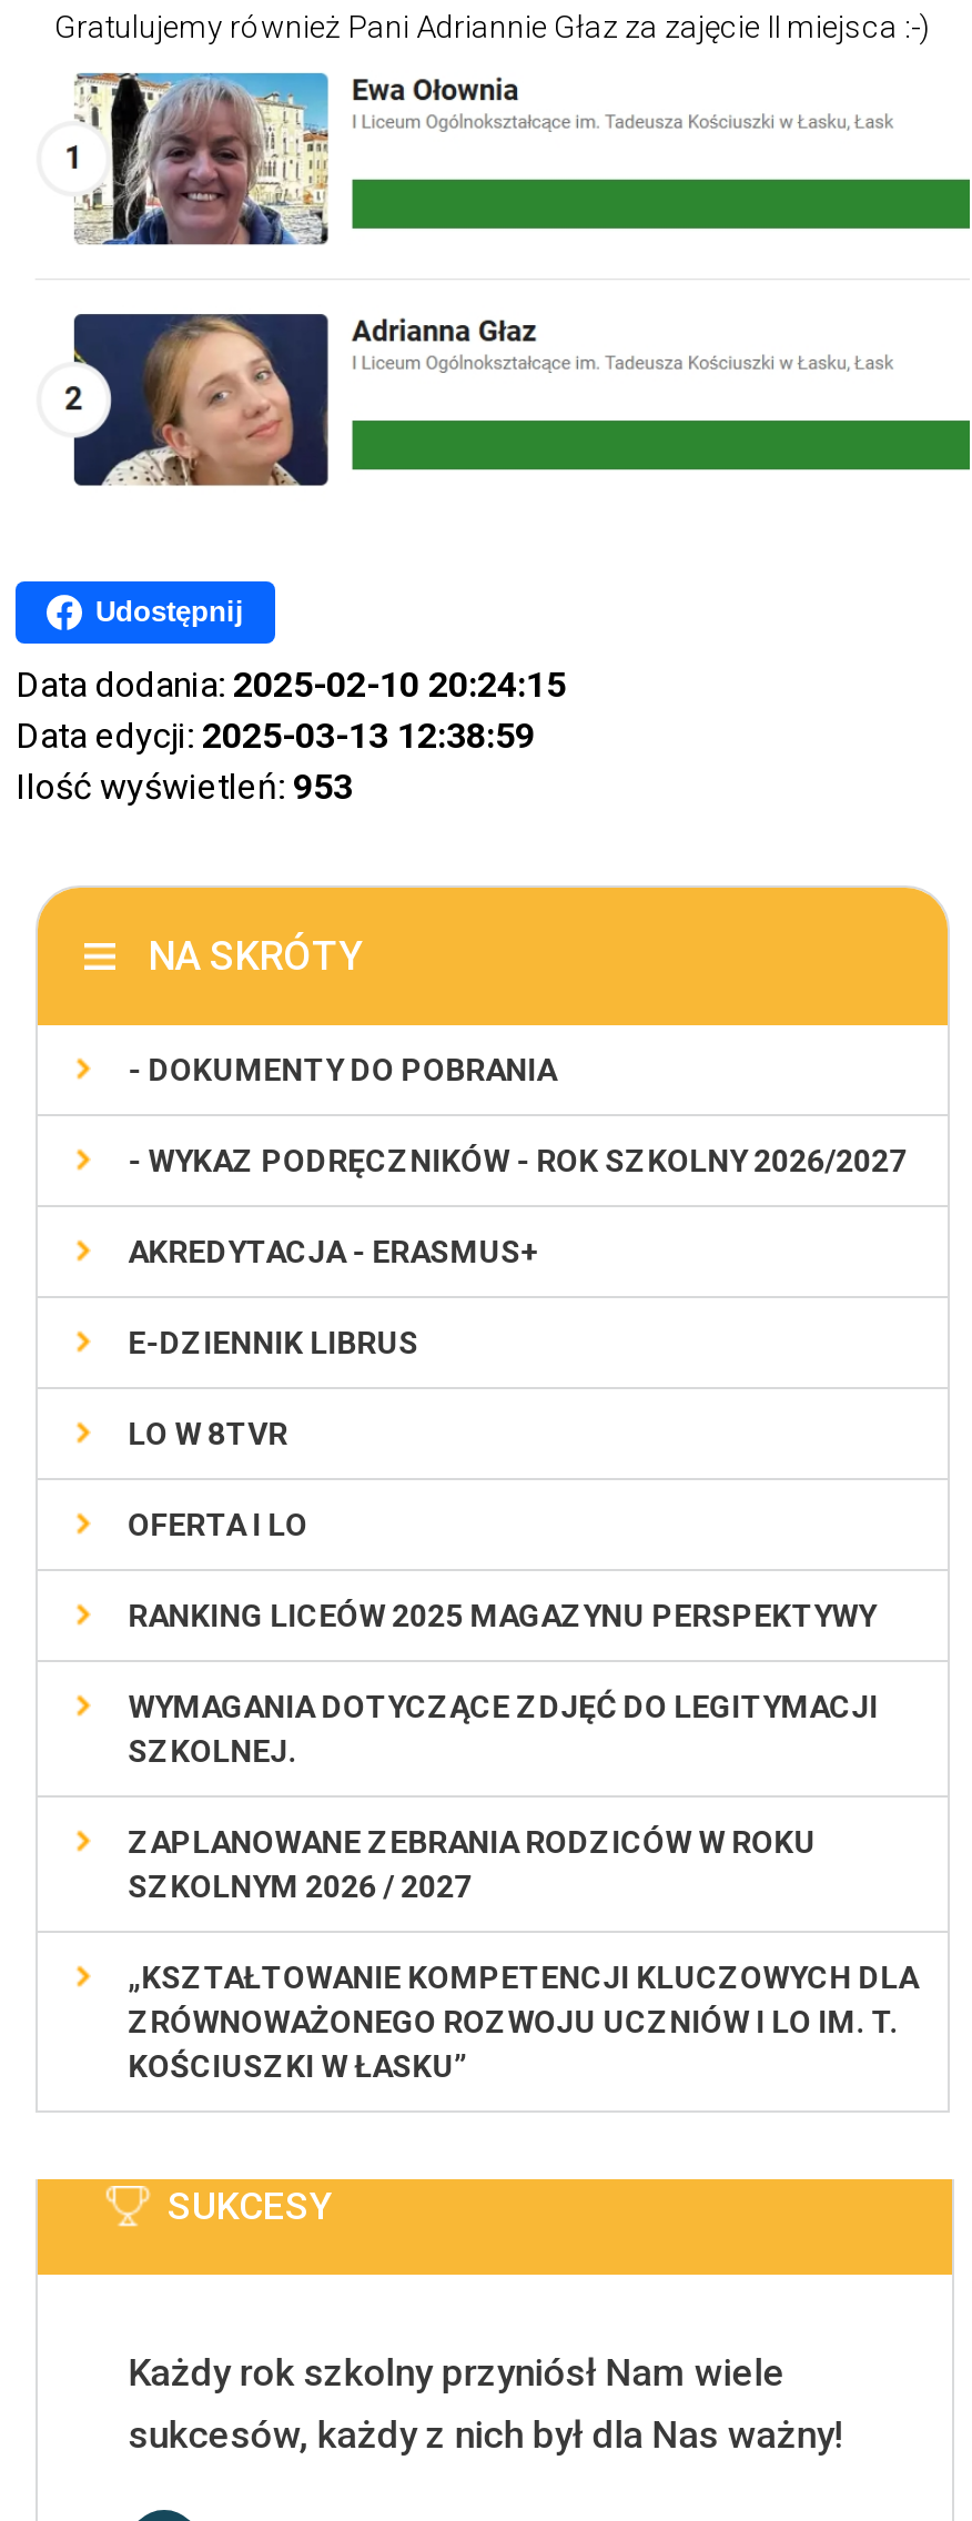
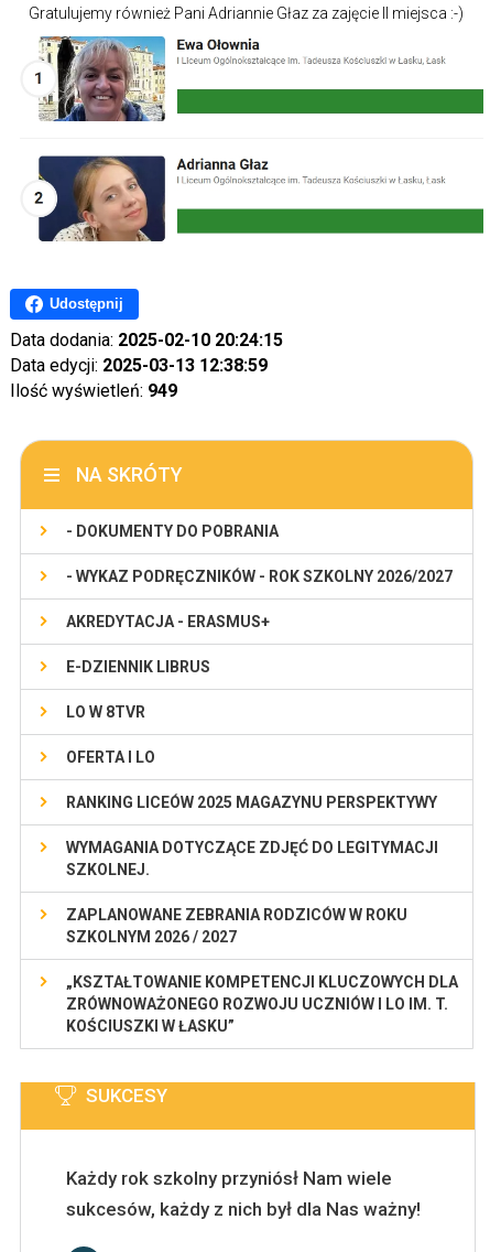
[16,765,353,807] Ilość wyświetleń: 953 -> [10,380,177,401] Ilość wyświetleń: 949

